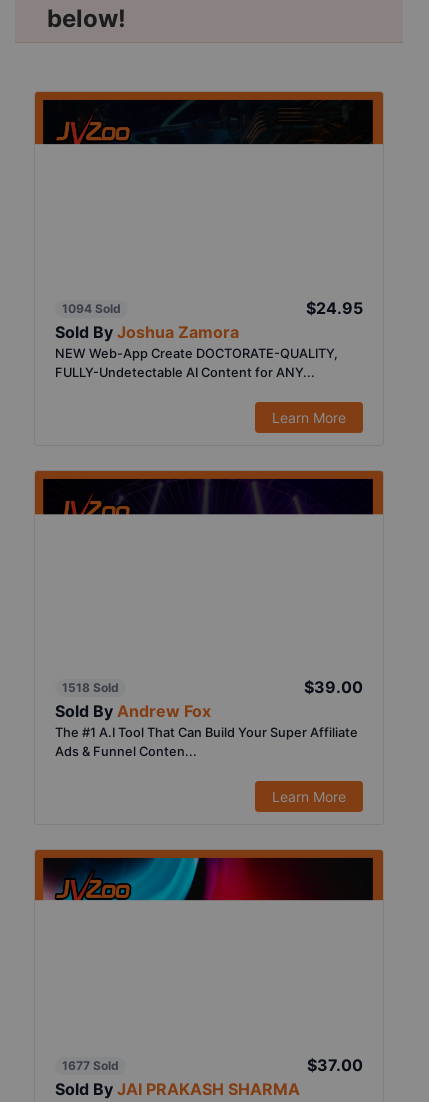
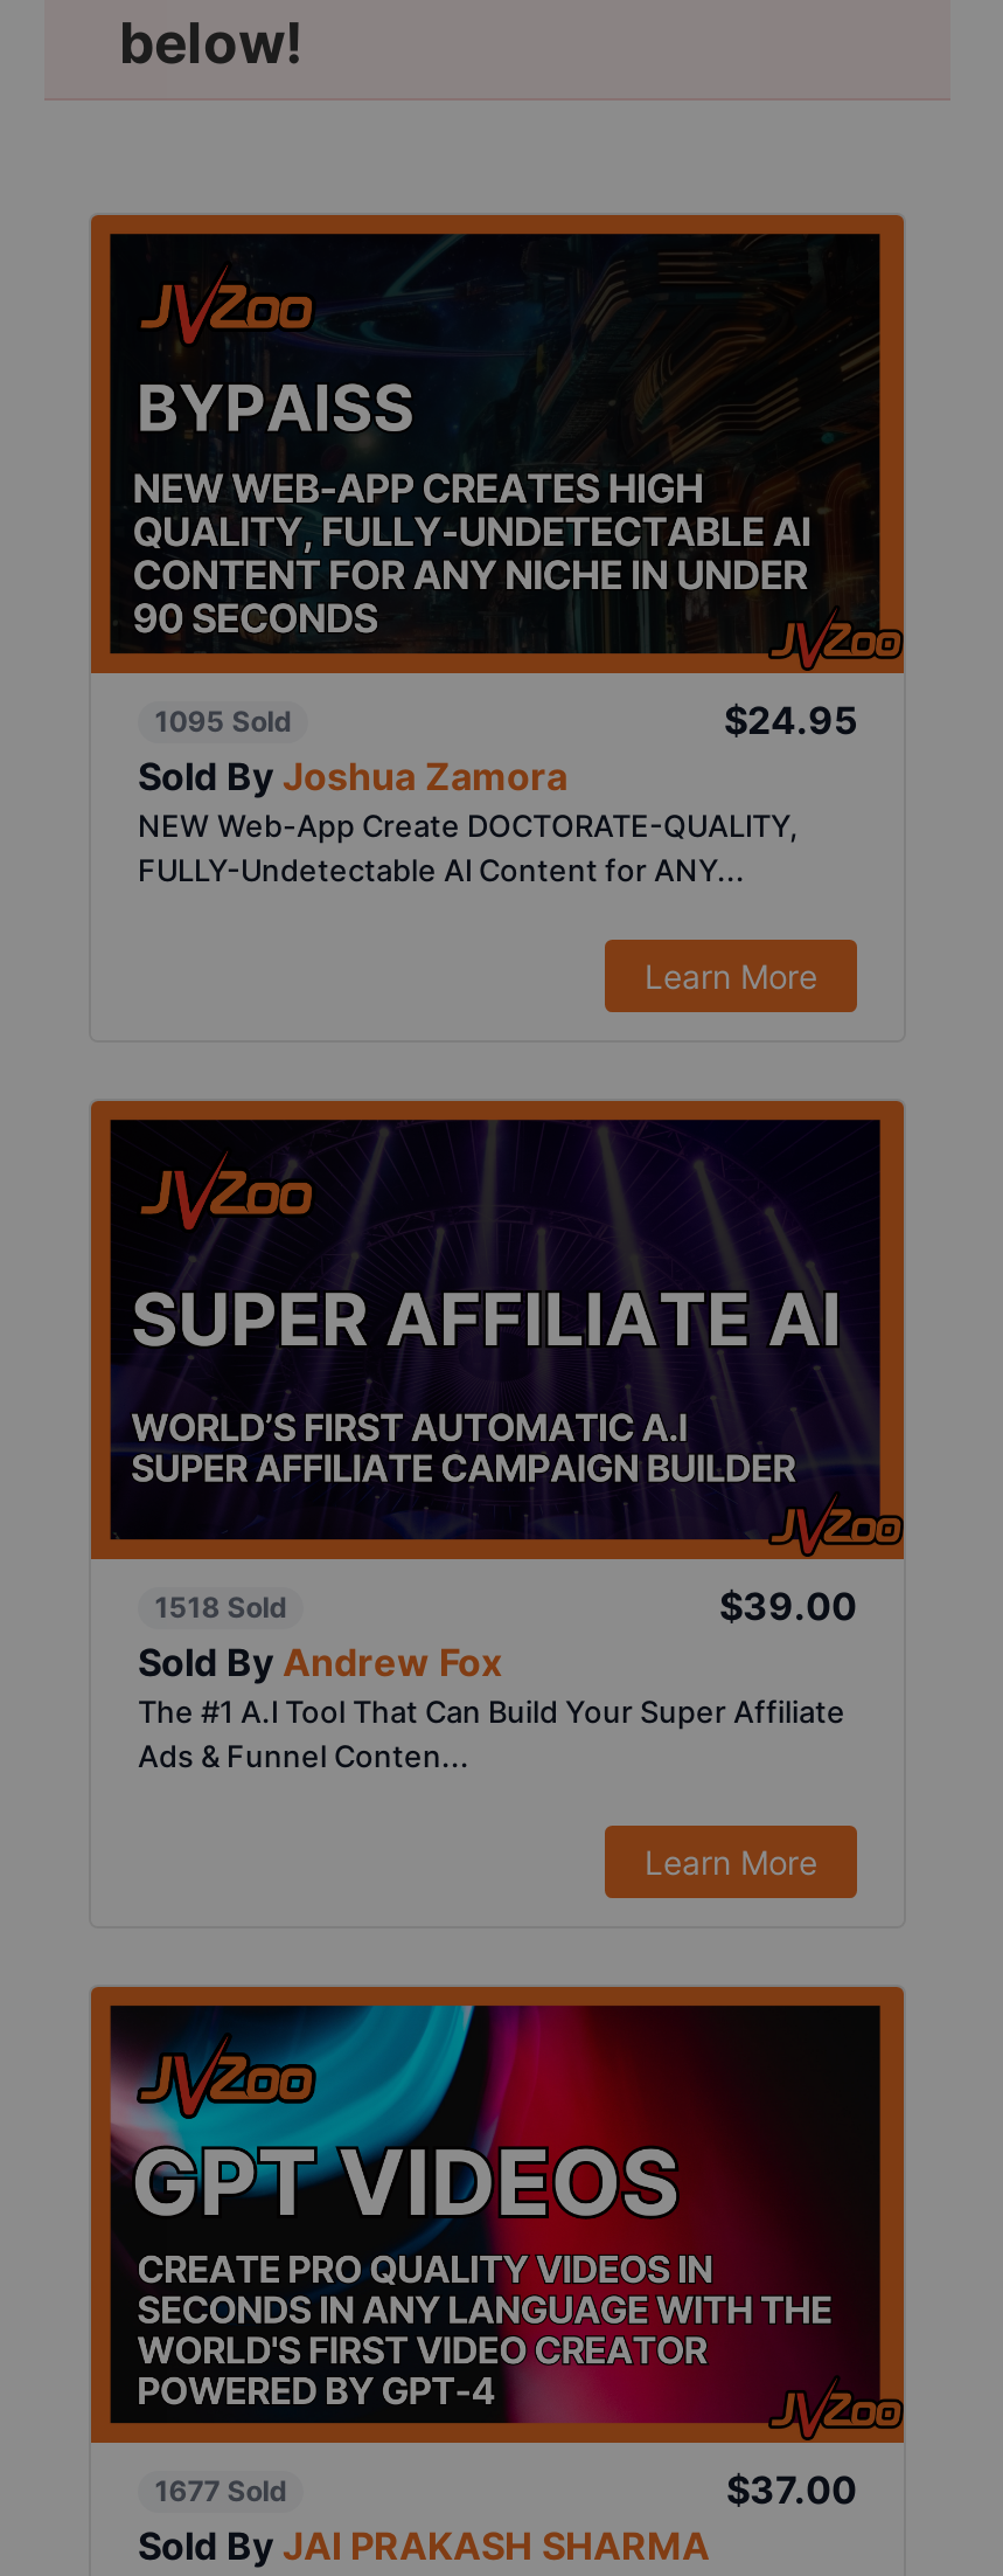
none -> [89,334,906,676] [image]
[62,301,121,316] 1094 Sold -> [155,703,292,738] 1095 Sold
none -> [89,1199,906,1561] [image]
none -> [89,2101,906,2445] [image]

